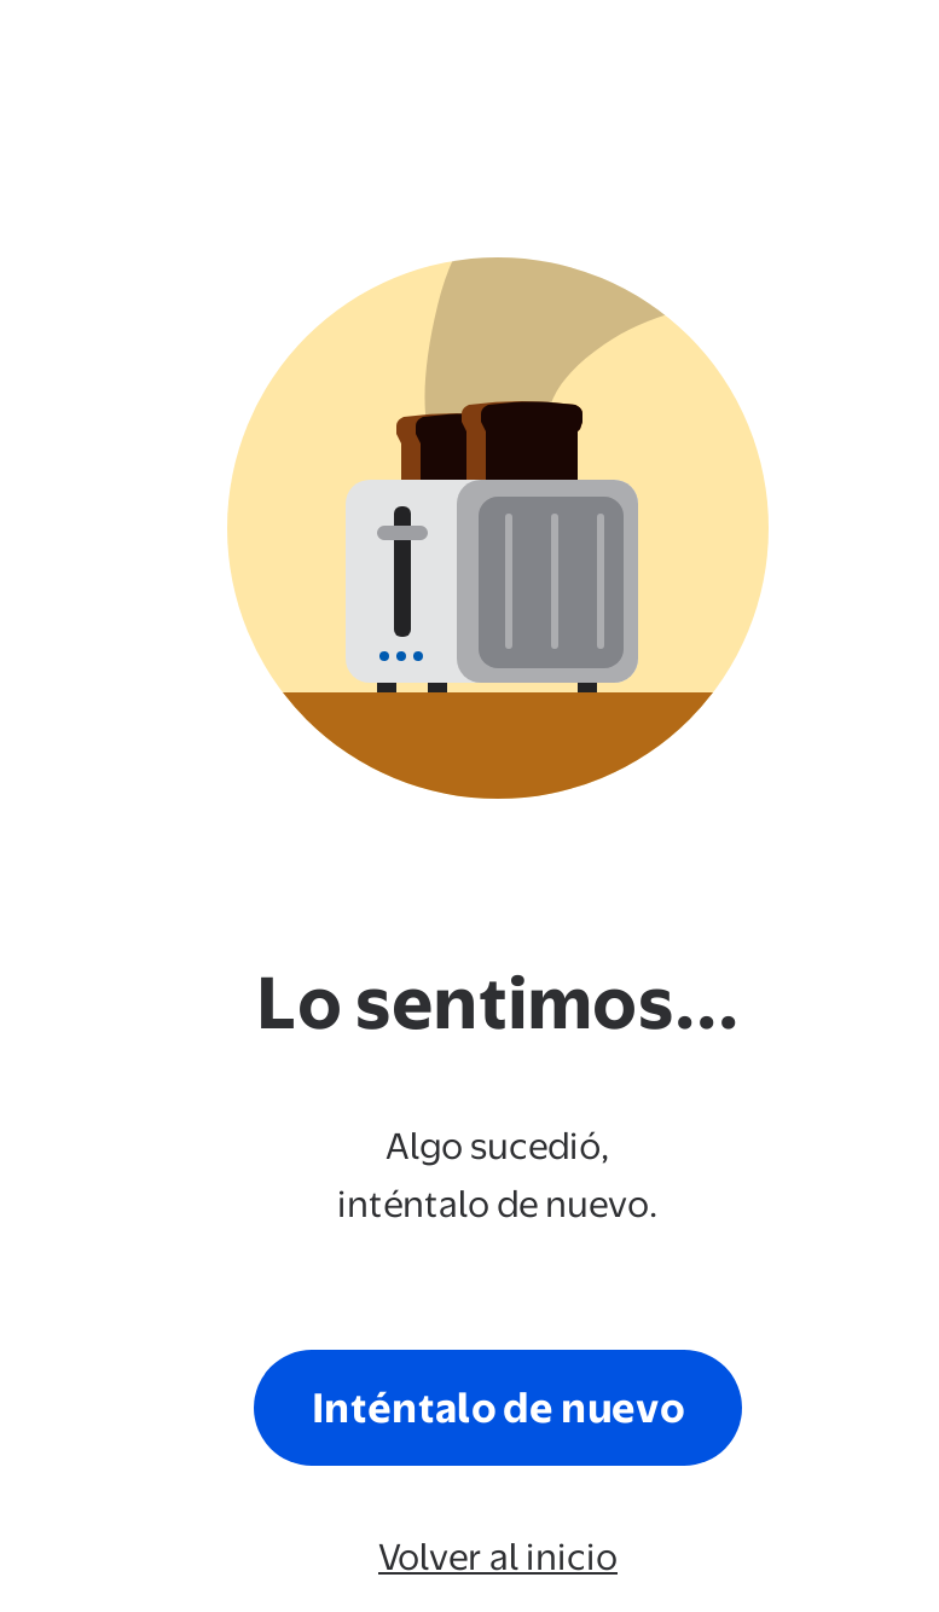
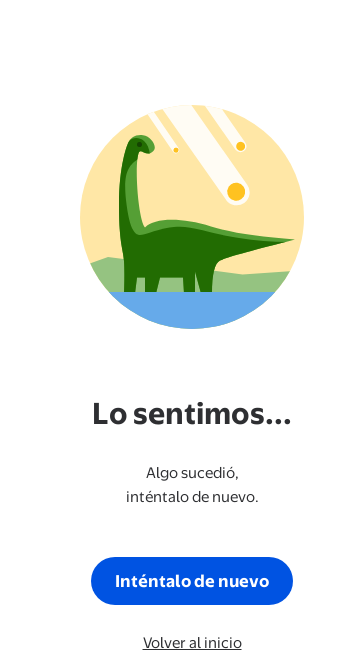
[254,257,737,801] [image] -> [90,106,294,330] [image]

